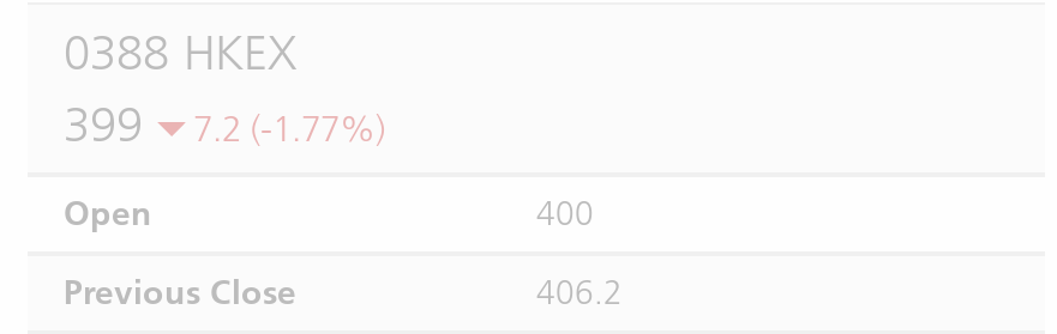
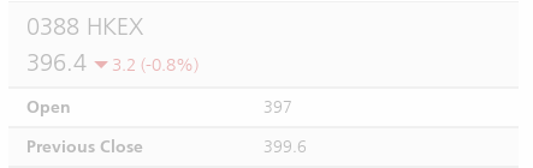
[64,96,157,153] 399 -> [26,48,94,77] 396.4
[193,108,385,151] 7.2 (-1.77%) -> [112,54,199,76] 3.2 (-0.8%)
[536,194,594,235] 400 -> [263,97,292,118] 397
[536,273,623,314] 406.2 -> [263,137,307,157] 399.6

